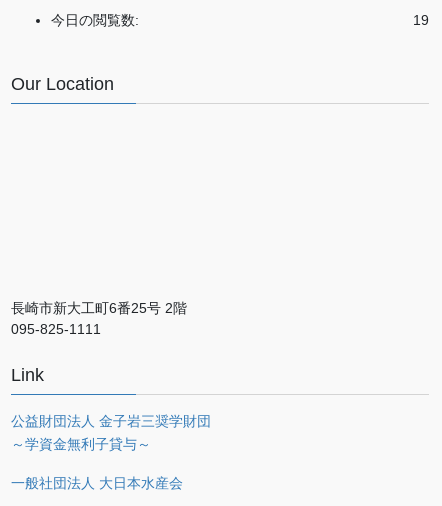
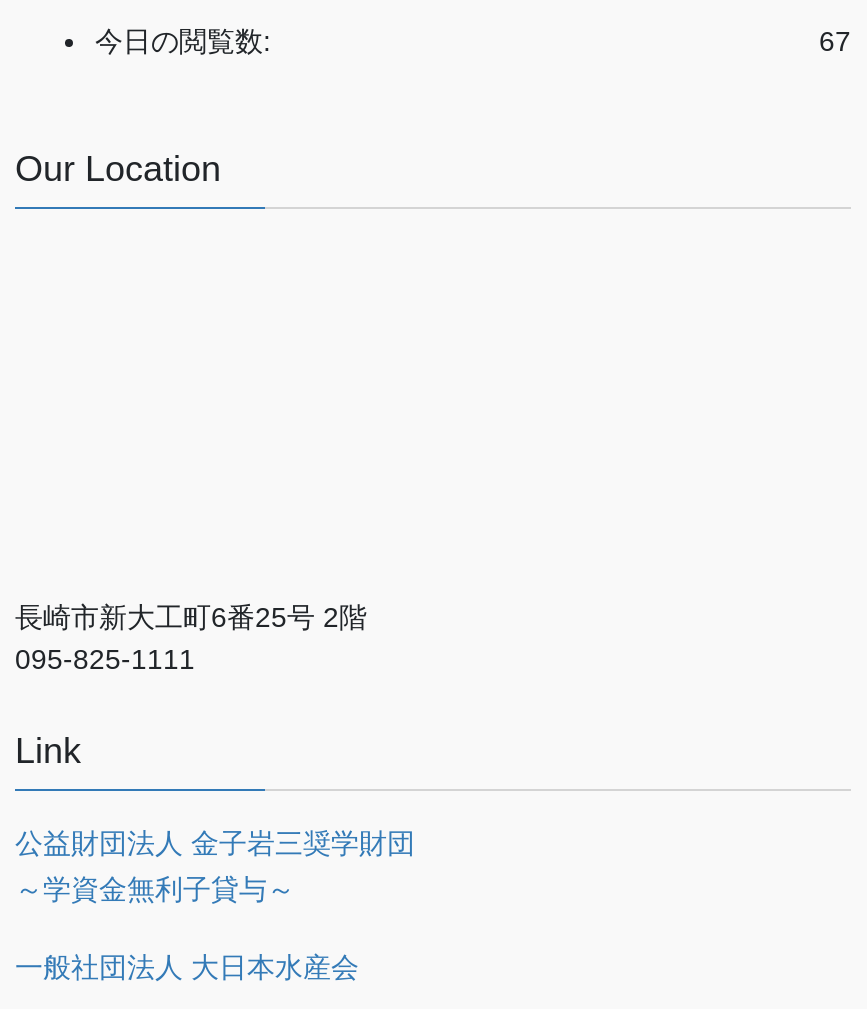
[413,12,429,28] 19 -> [819,25,851,57] 67

